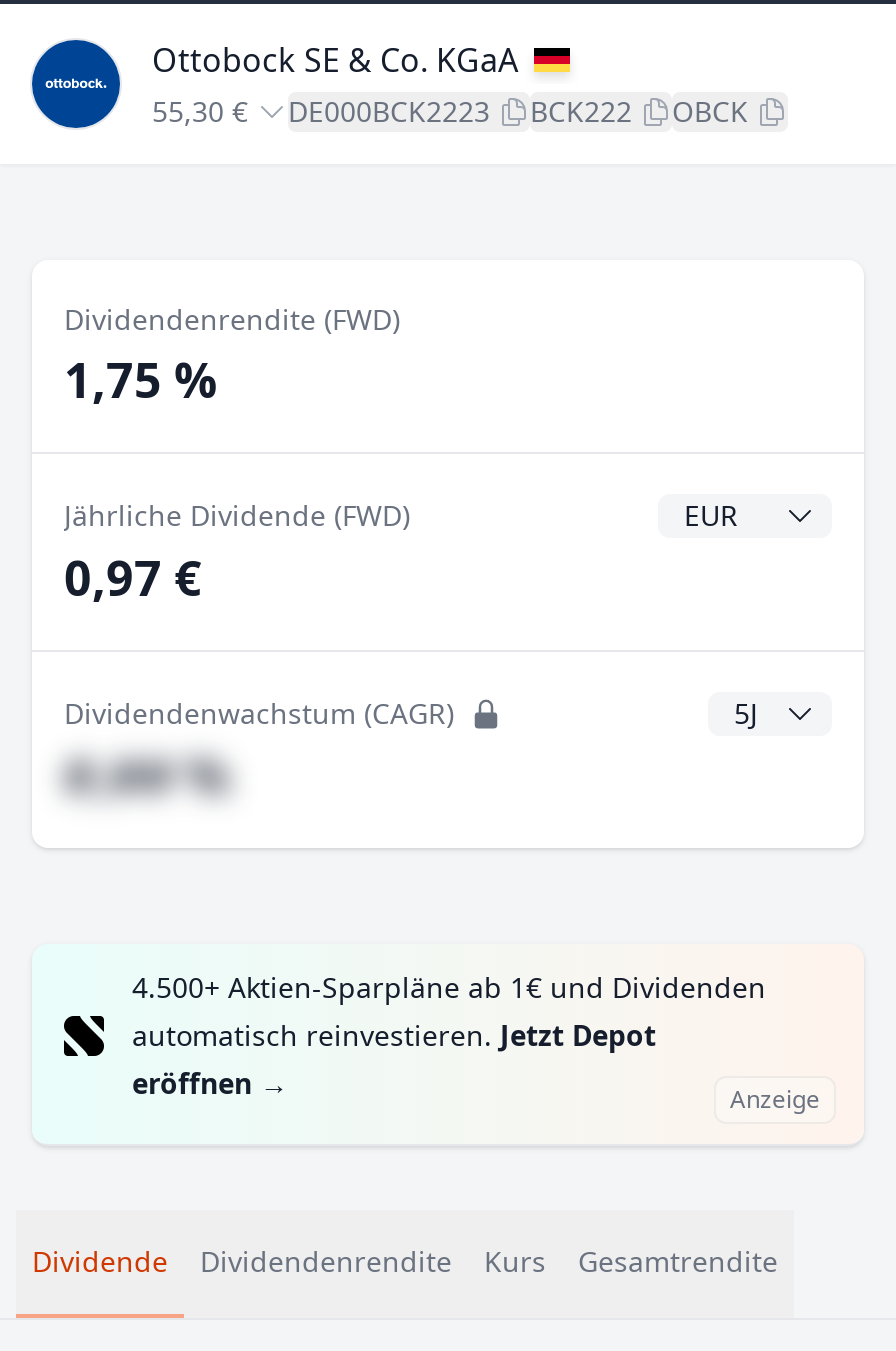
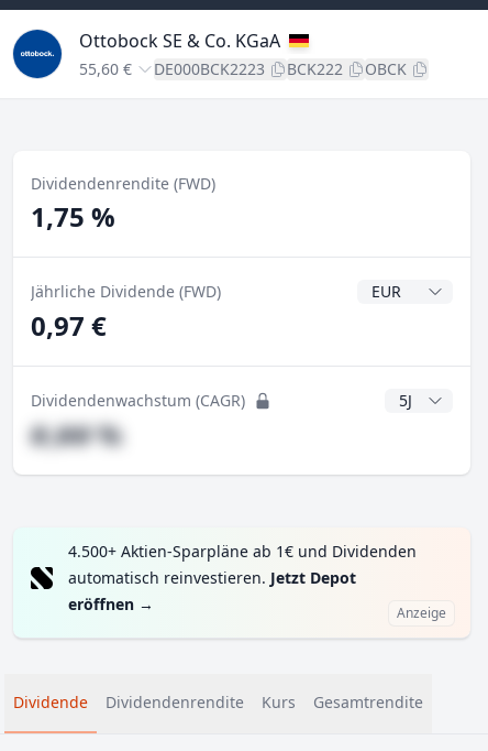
[152,92,748,130] 55,30 € DE000BCK2223 BCK222 OBCK -> [79,58,407,79] 55,60 € DE000BCK2223 BCK222 OBCK

